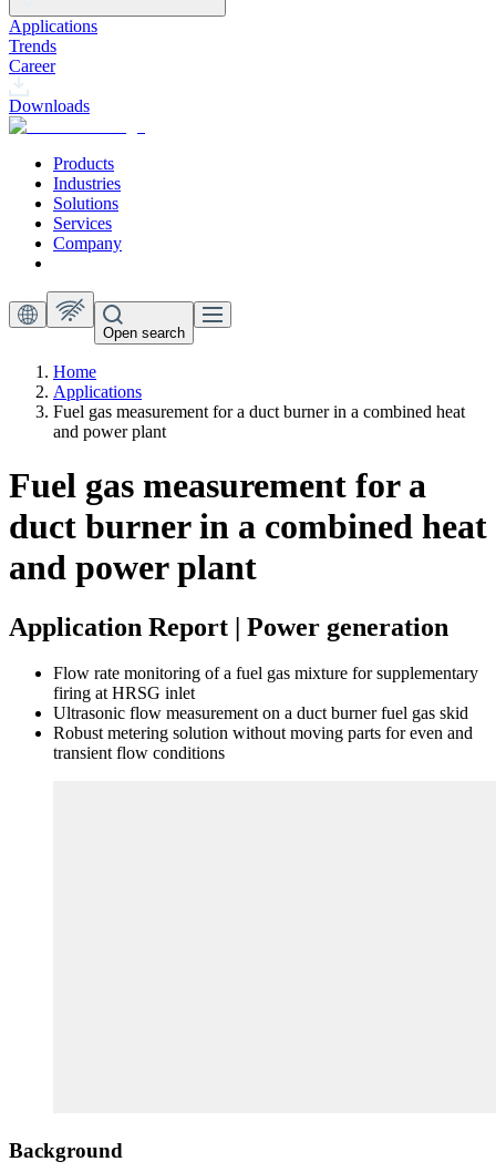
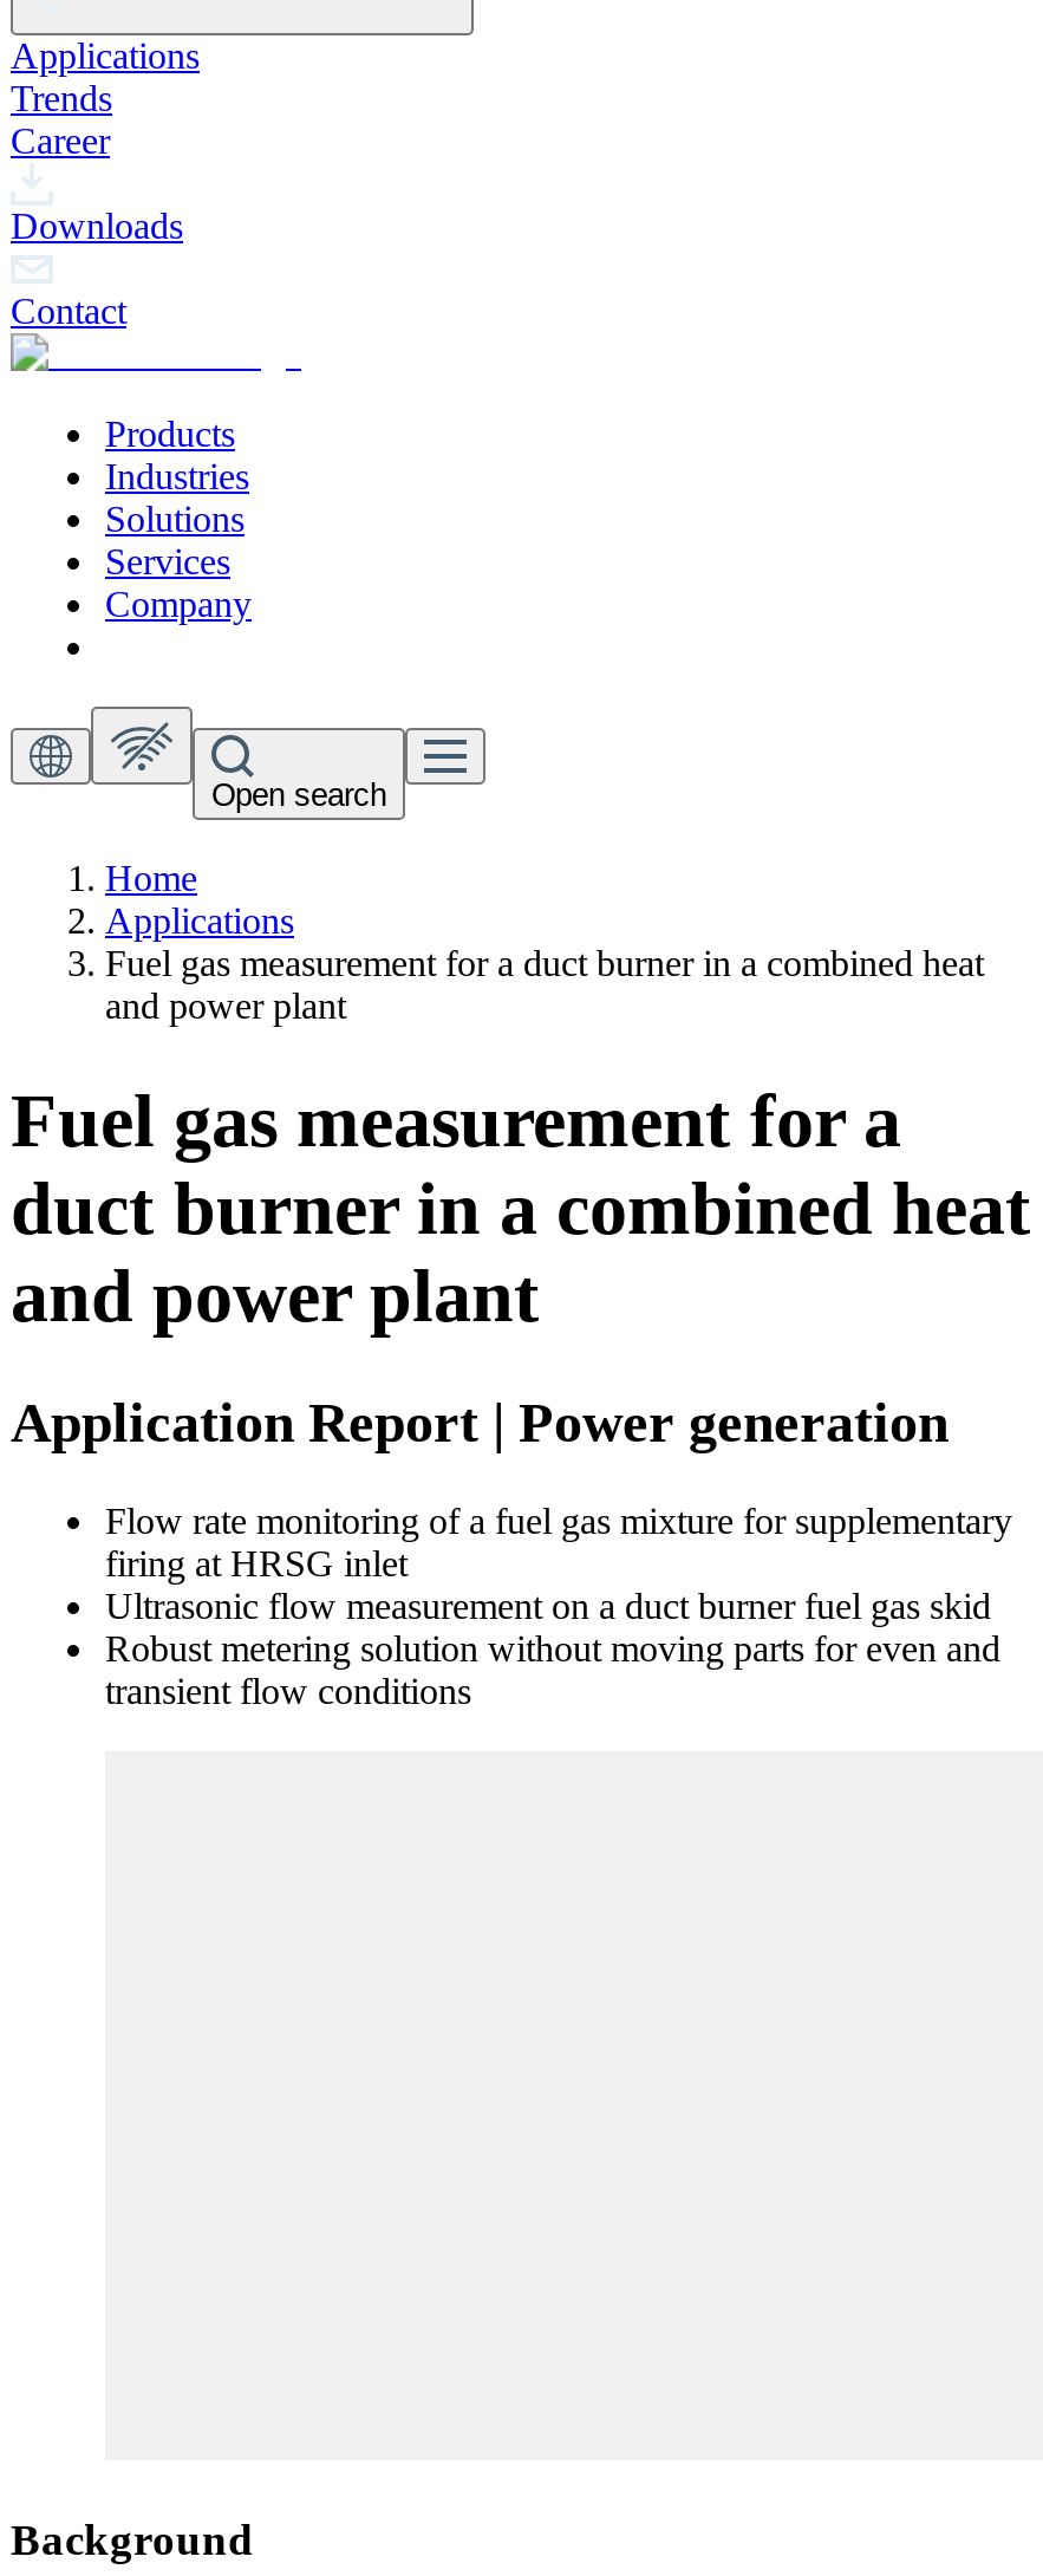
none -> [11,290,126,330] Contact

